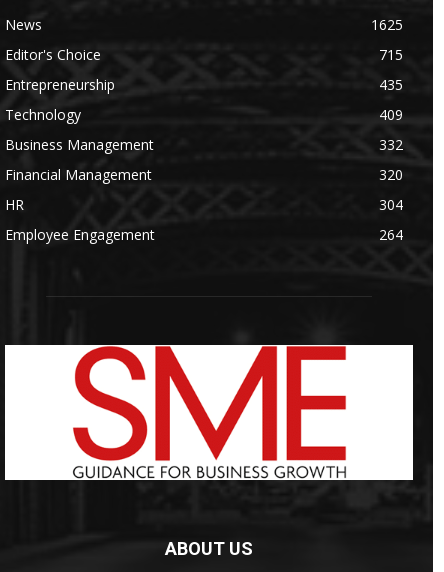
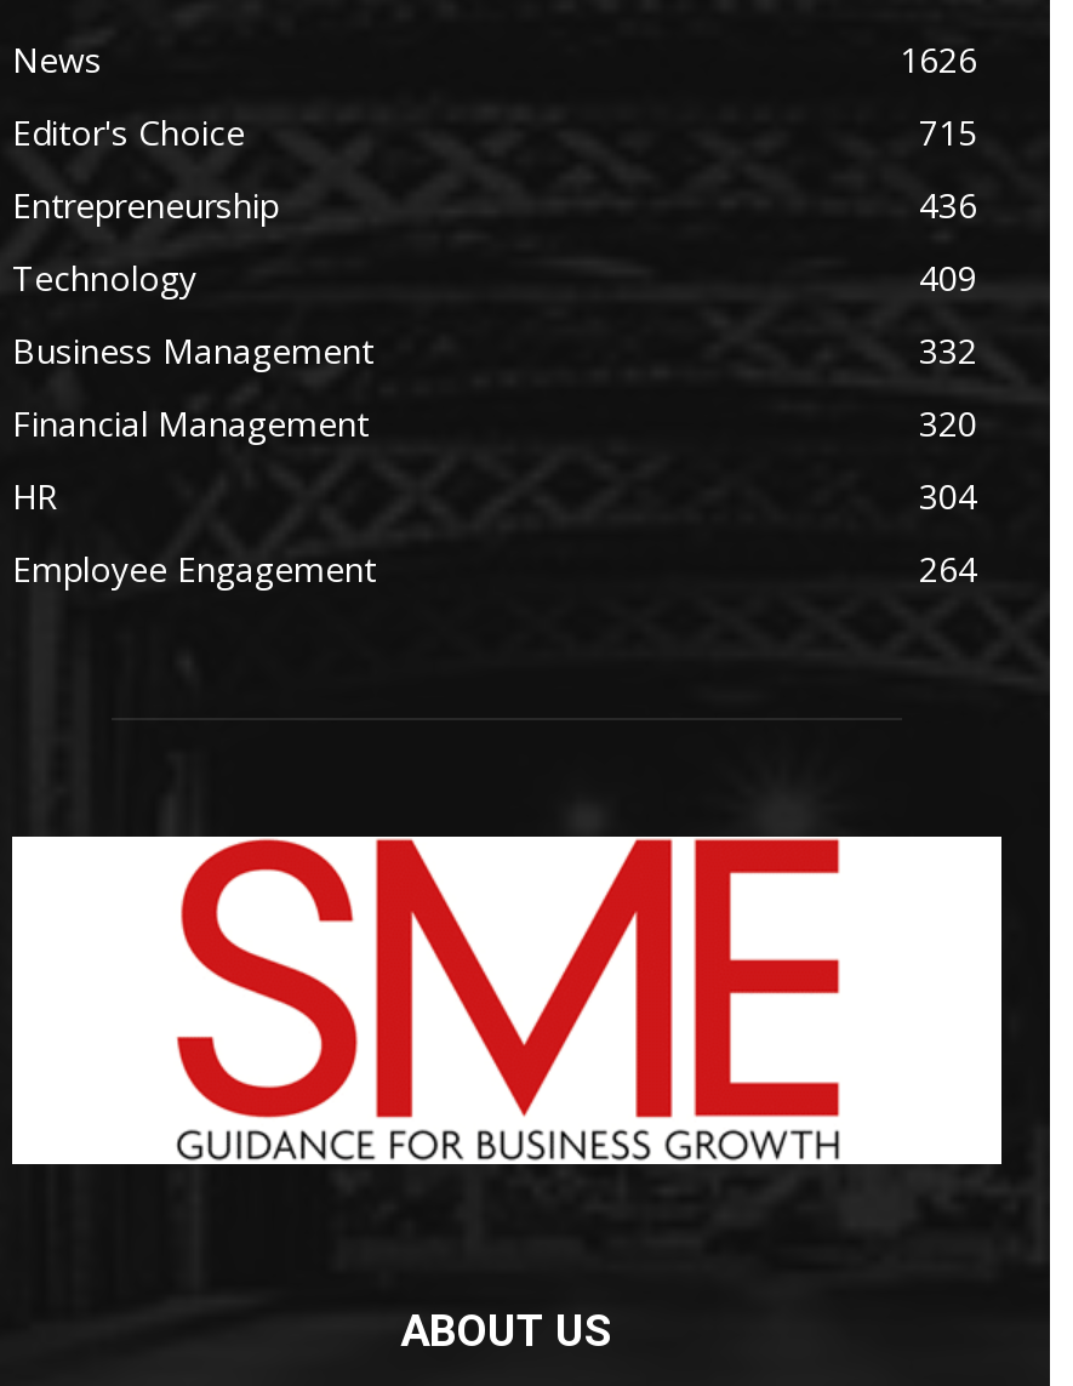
[371,15,403,34] 1625 -> [900,35,977,81] 1626
[379,75,403,94] 435 -> [919,181,977,227] 436

